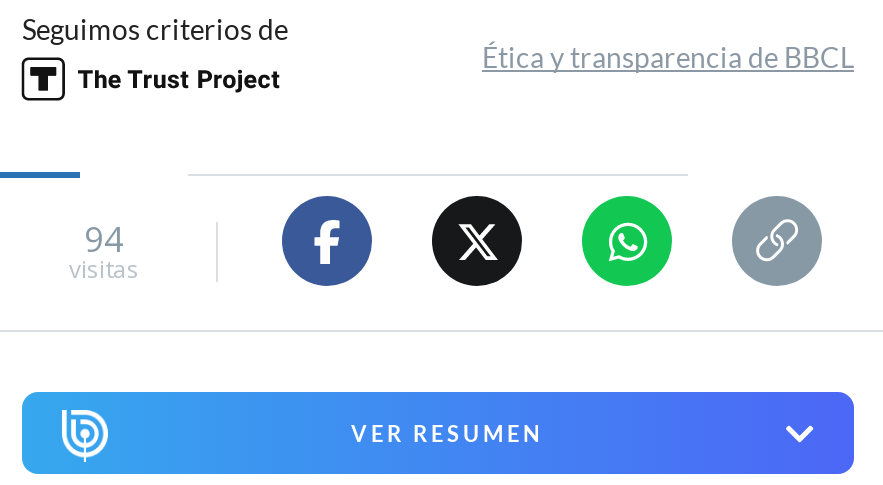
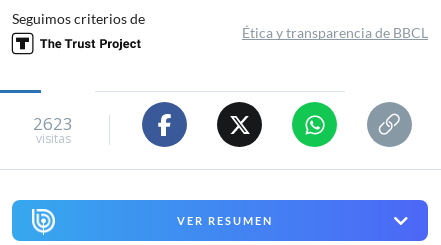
[84,216,124,262] 94 -> [33,112,73,135] 2623

